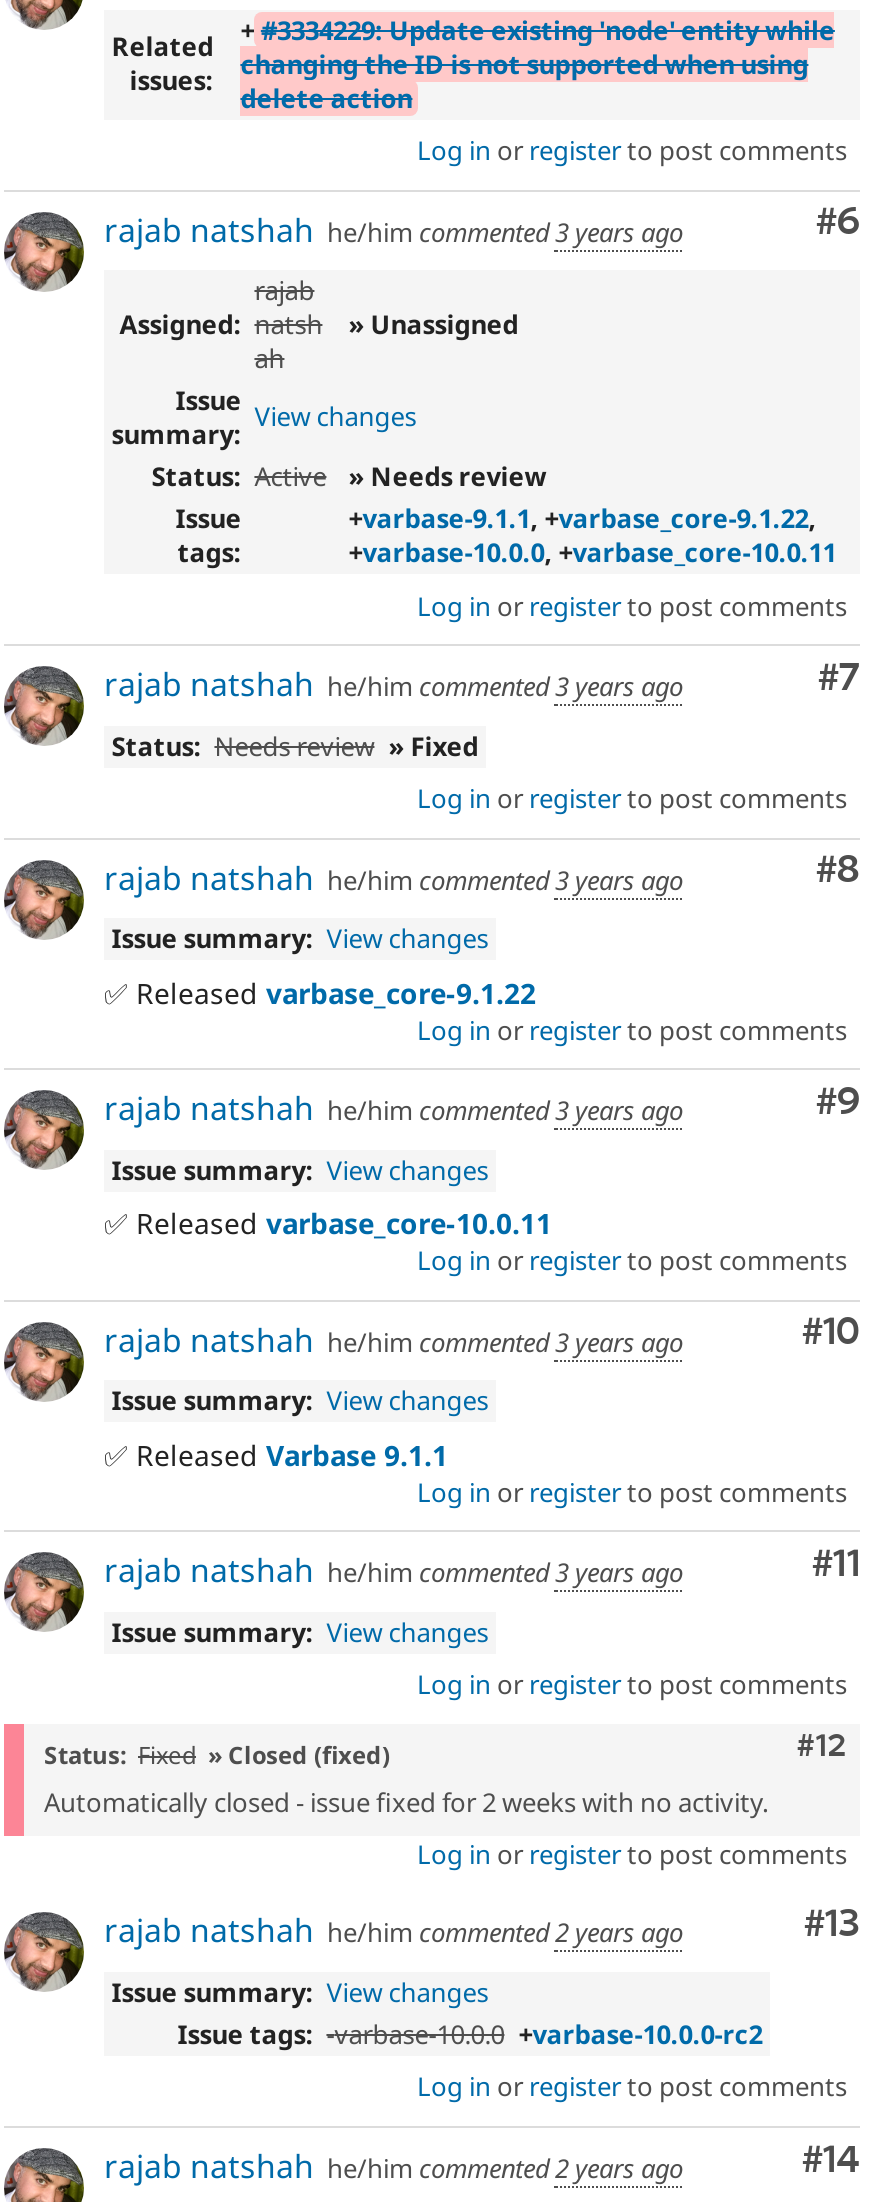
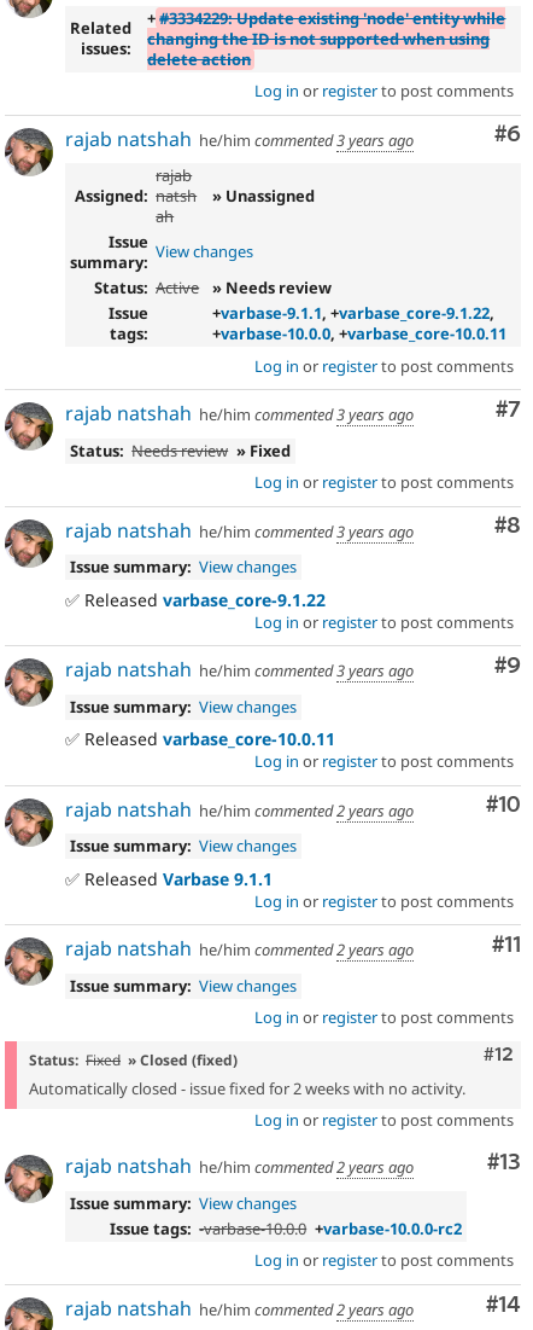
[104,1317,683,1361] rajab natshah he/him commented3 years ago -> [65,796,414,822] rajab natshah he/him commented2 years ago
[104,1548,683,1592] rajab natshah he/him commented3 years ago -> [65,935,414,962] rajab natshah he/him commented2 years ago

